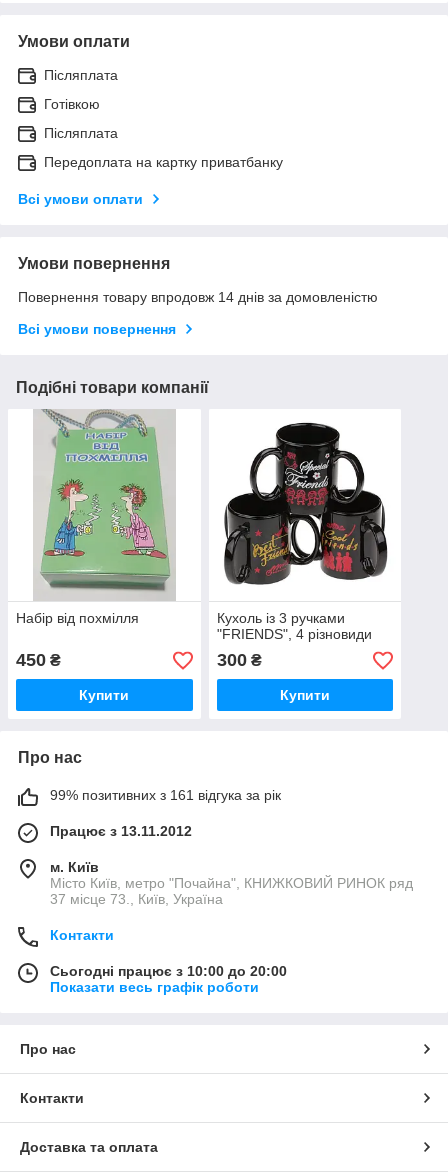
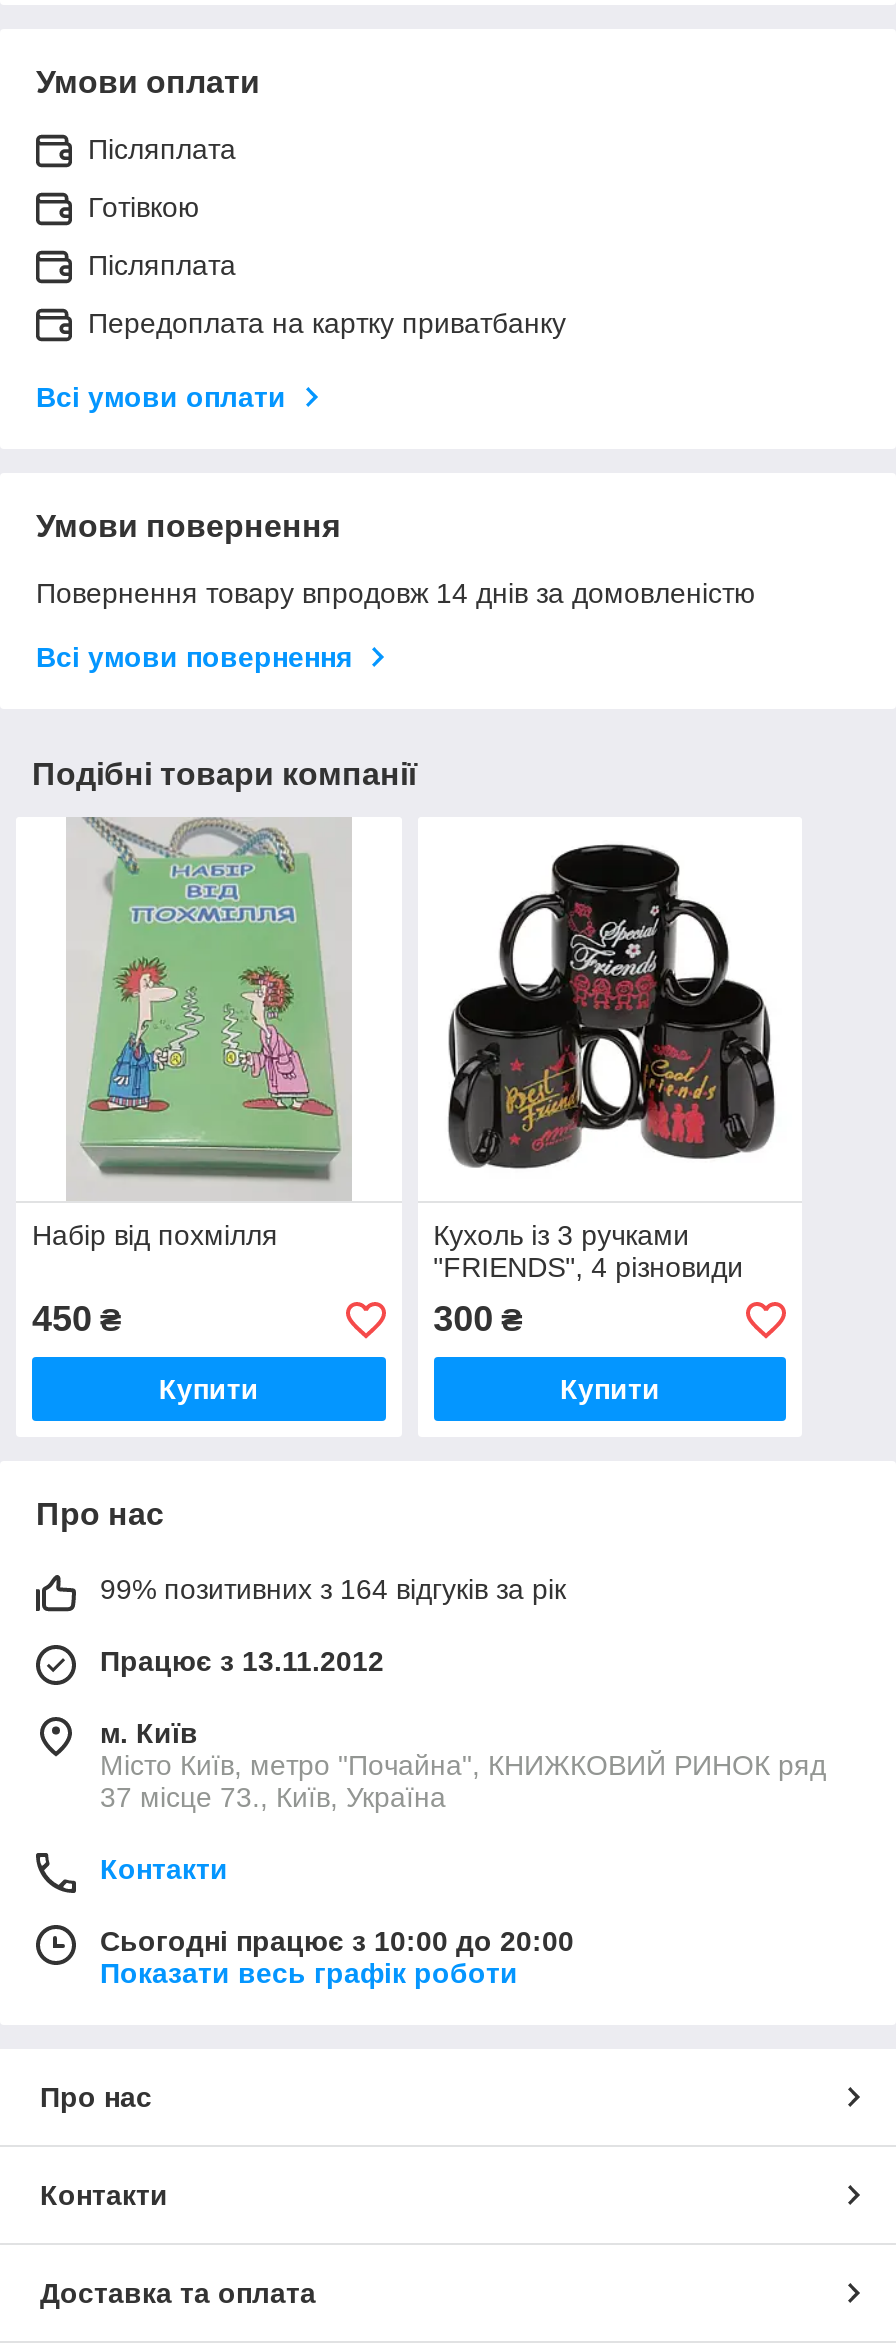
[50,787,281,803] 99% позитивних з 161 відгука за рік -> [100,1574,566,1606] 99% позитивних з 164 відгуків за рік

